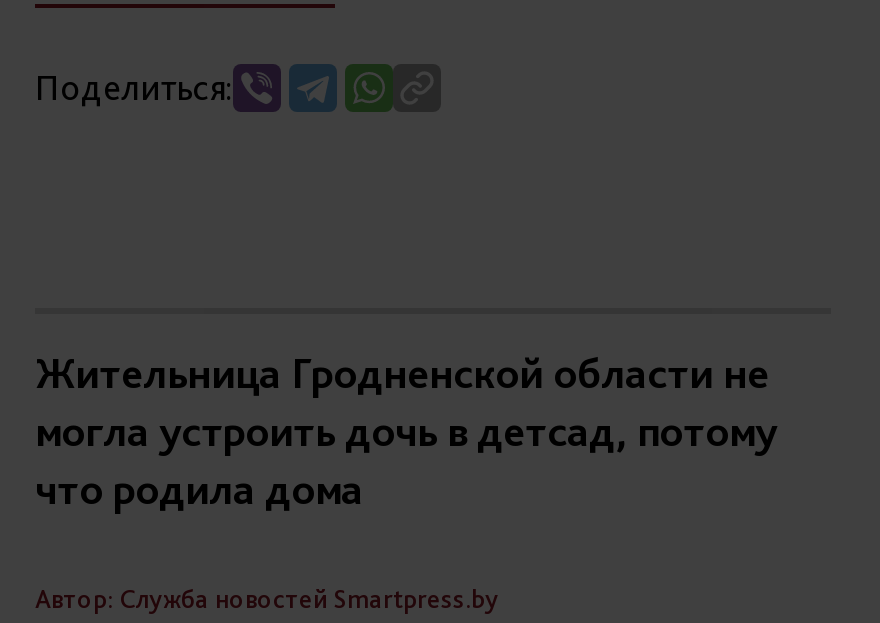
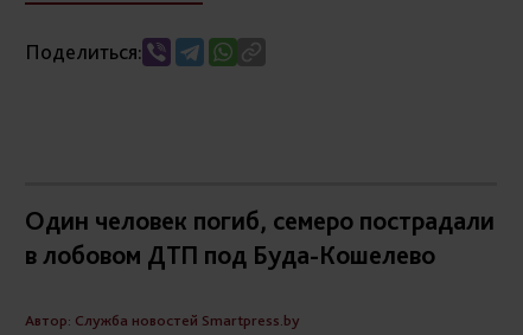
[35,346,777,514] Жительница Гродненской области не | могла устроить дочь в детсад, потому | что родила дома -> [25,205,495,270] Один человек погиб, семеро пострадали | в лобовом ДТП под Буда-Кошелево

